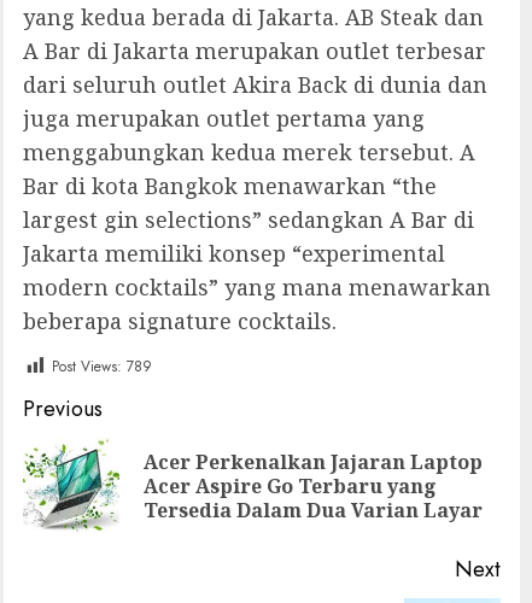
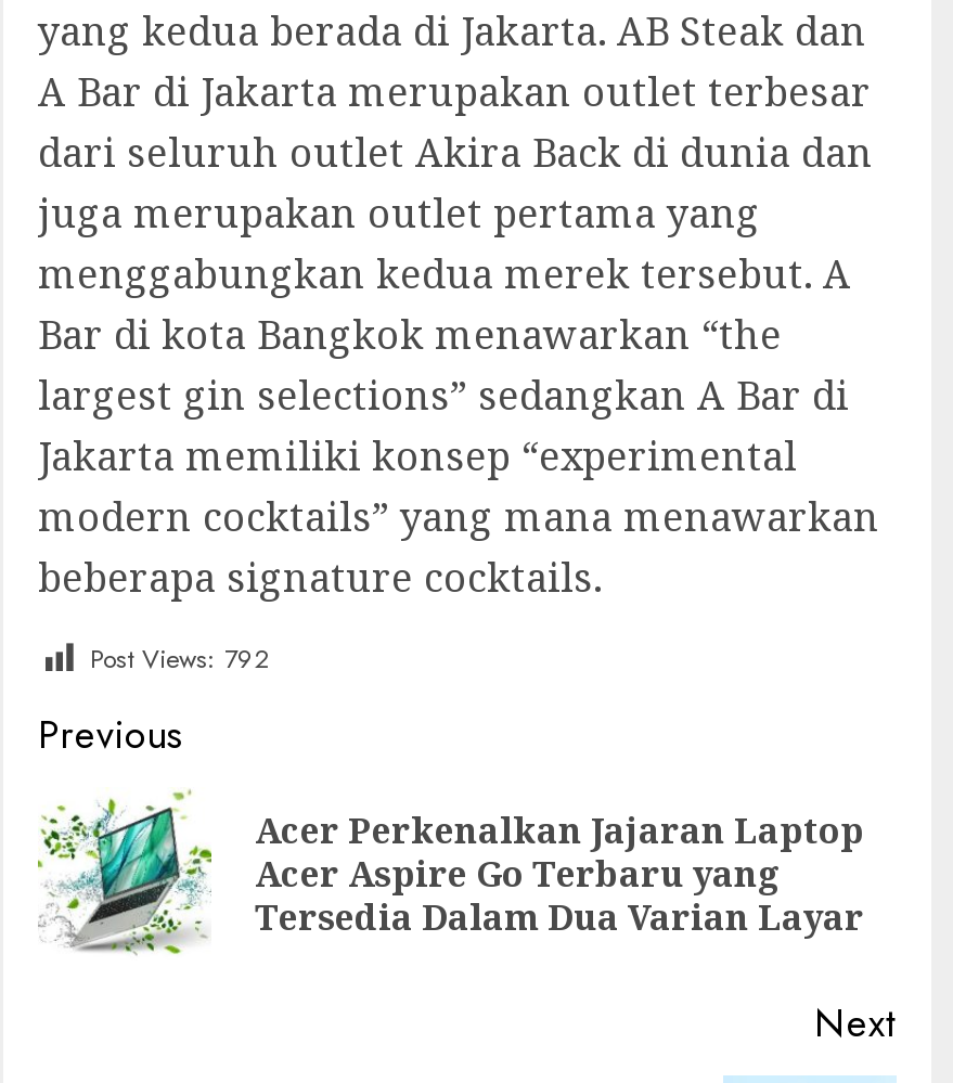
[52,355,152,377] Post Views: 789 -> [90,639,270,678] Post Views: 792

